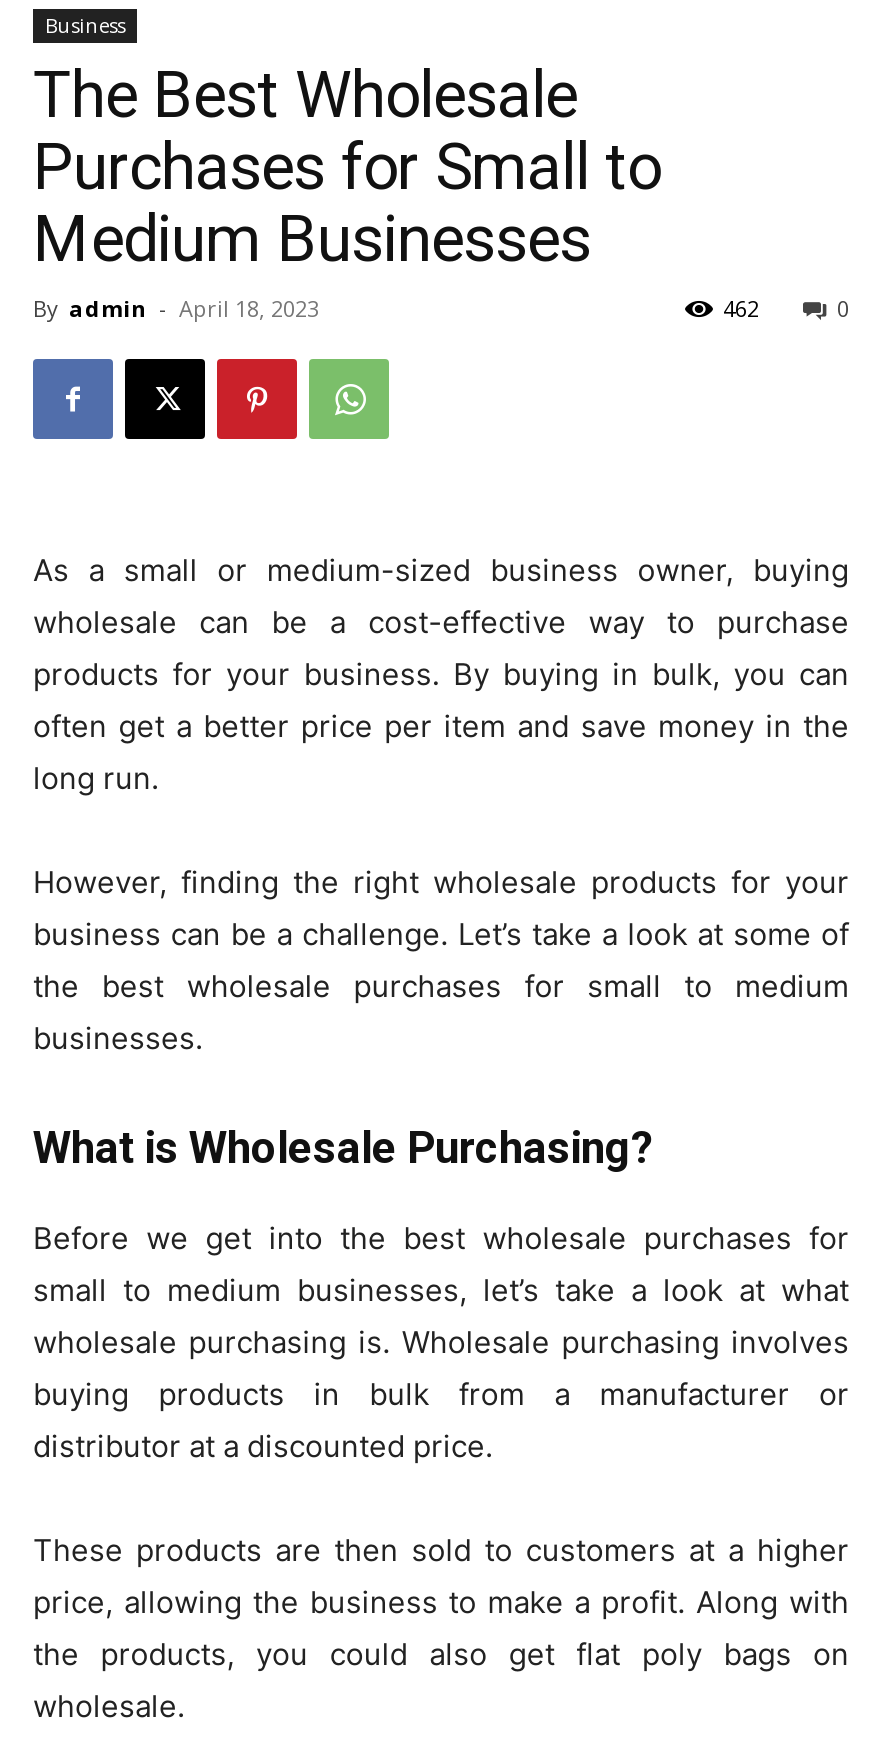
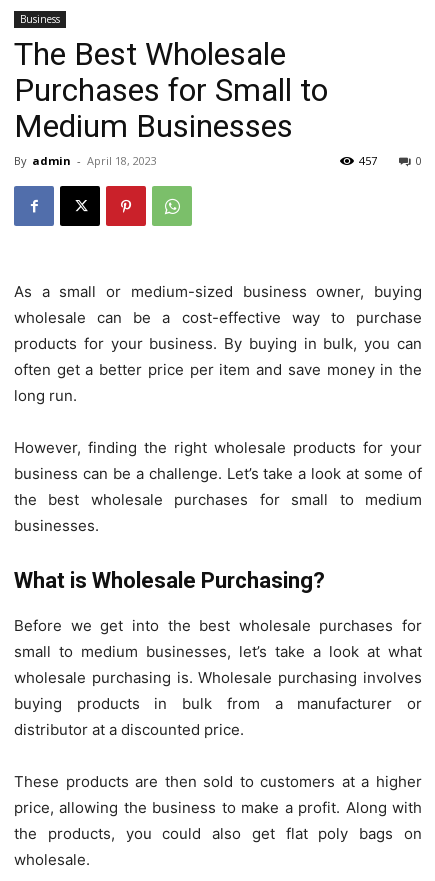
[723,294,759,324] 462 -> [359,153,377,168] 457

